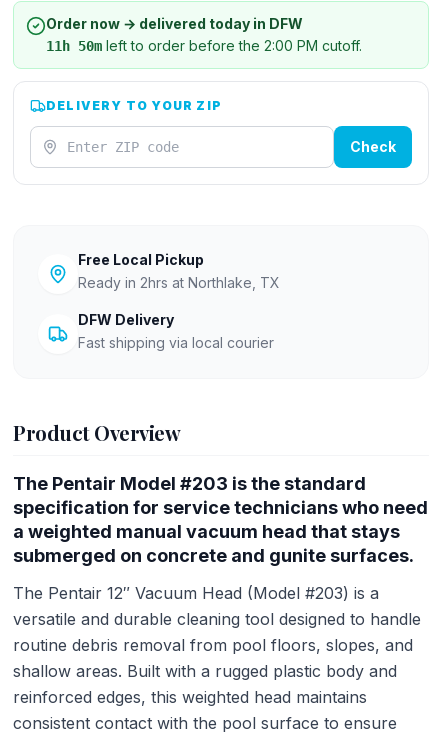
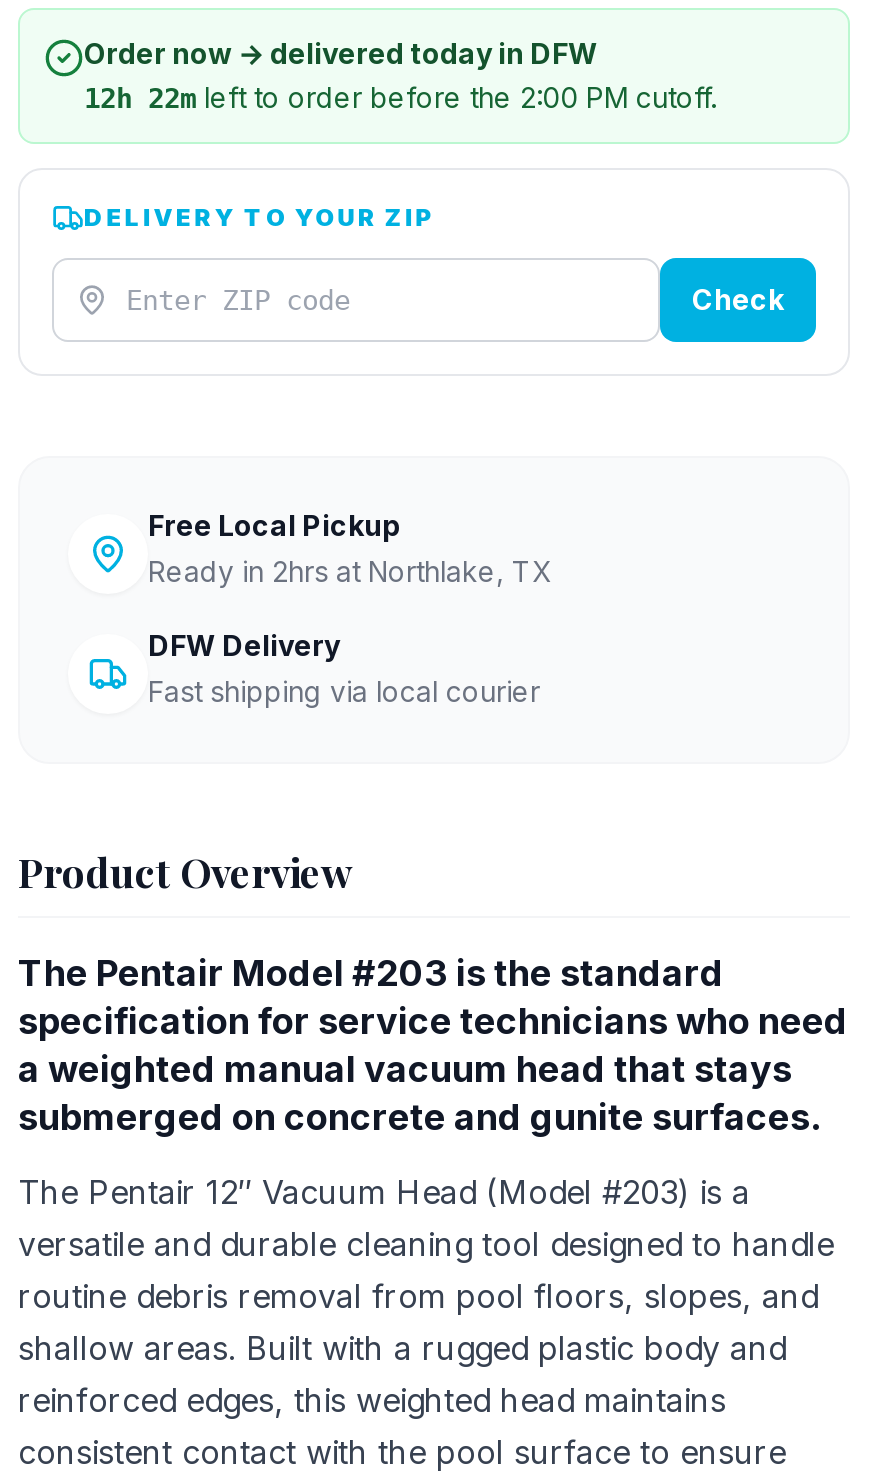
[46,37,362,54] 11h 50m left to order before the 2:00 PM cutoff. -> [84,80,716,114] 12h 22m left to order before the 2:00 PM cutoff.

